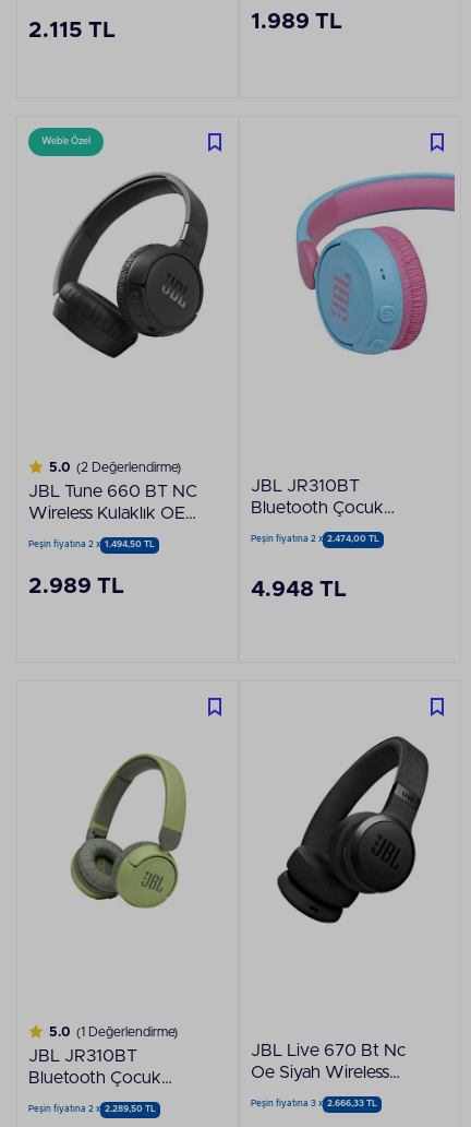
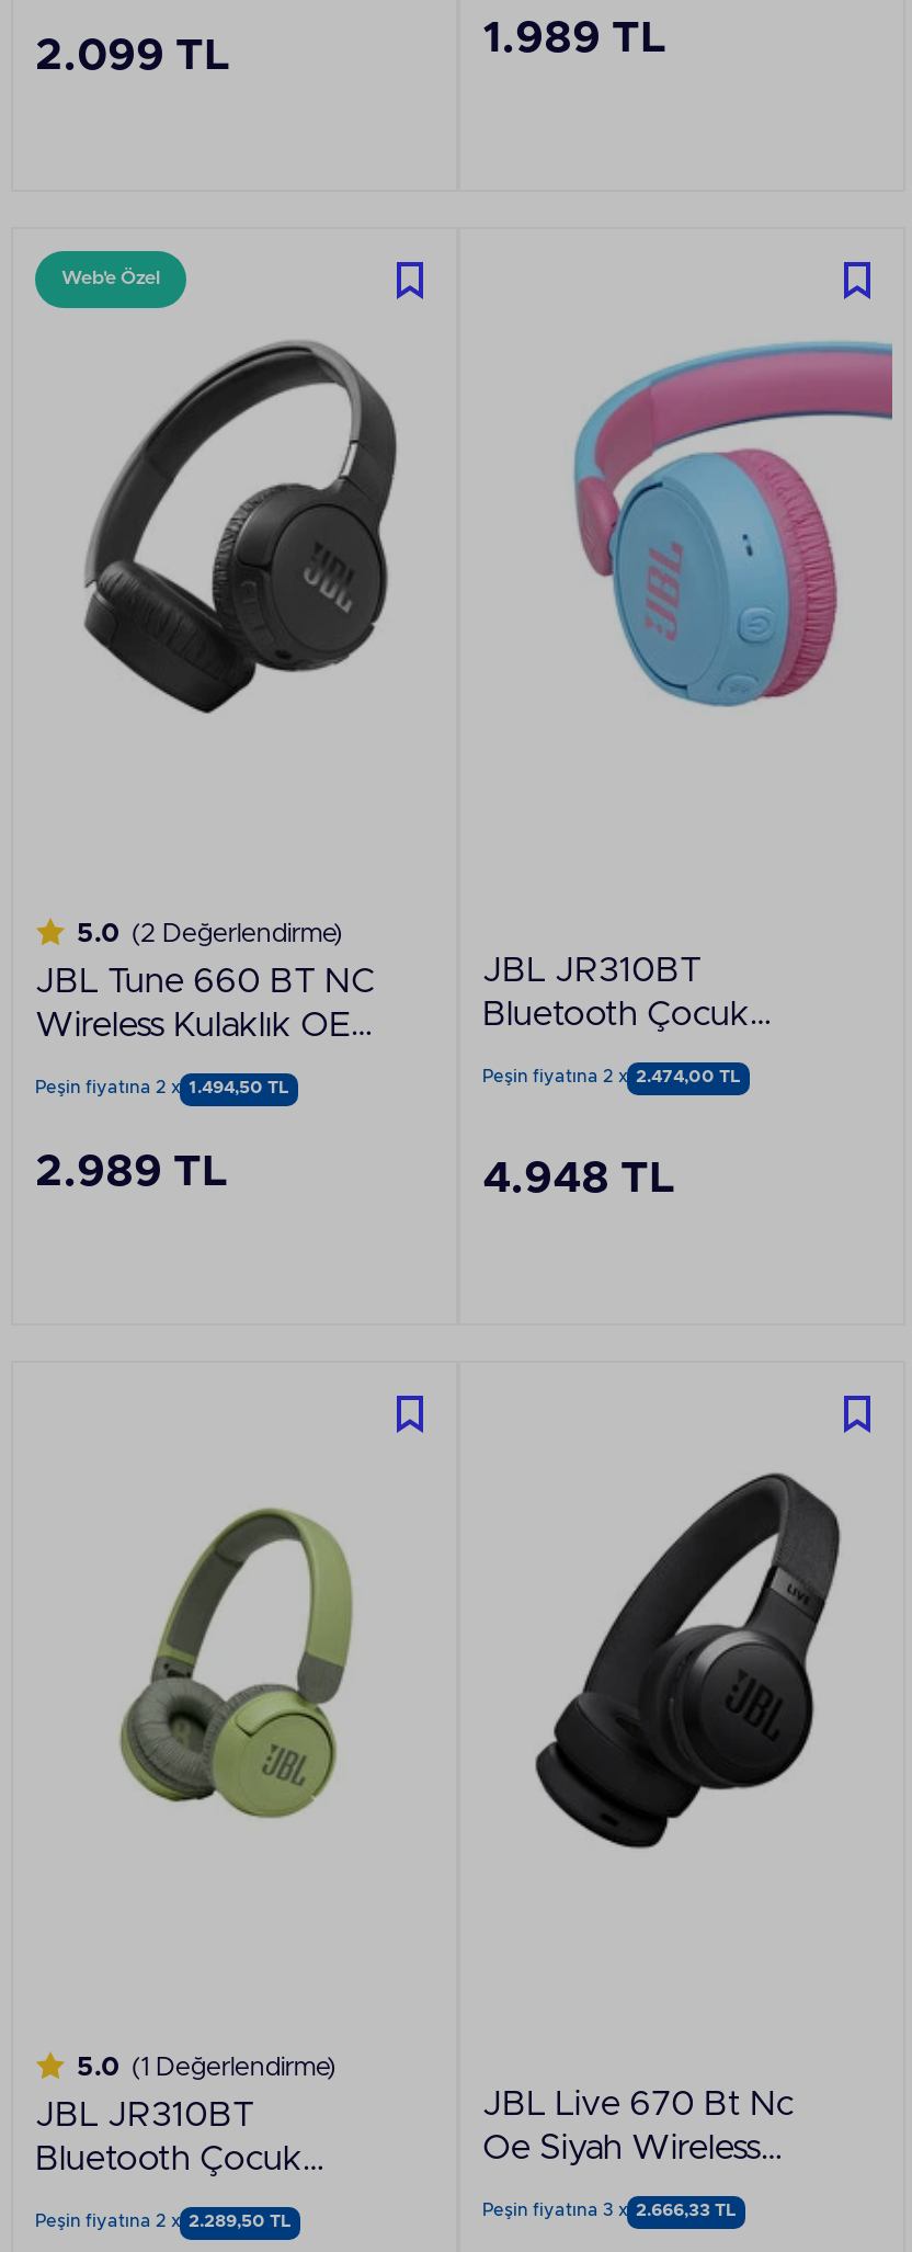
[28,19,116,41] 2.115 TL -> [35,34,230,77] 2.099 TL

